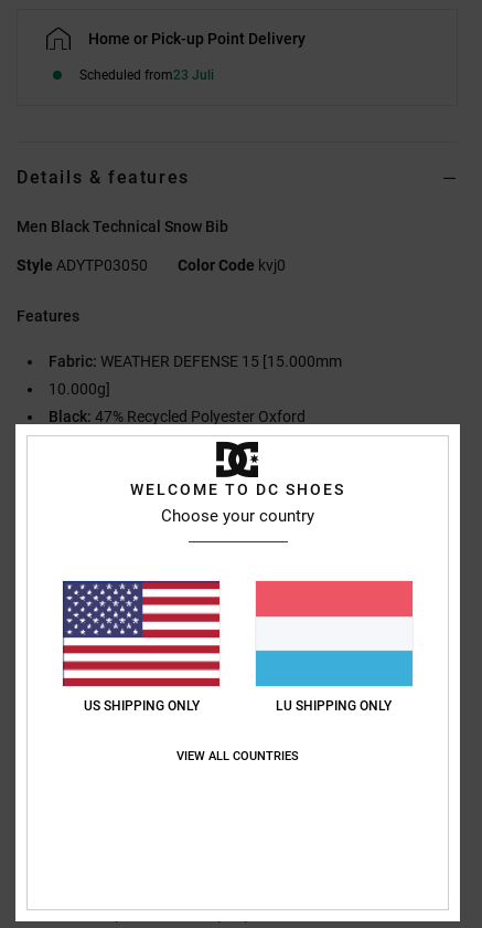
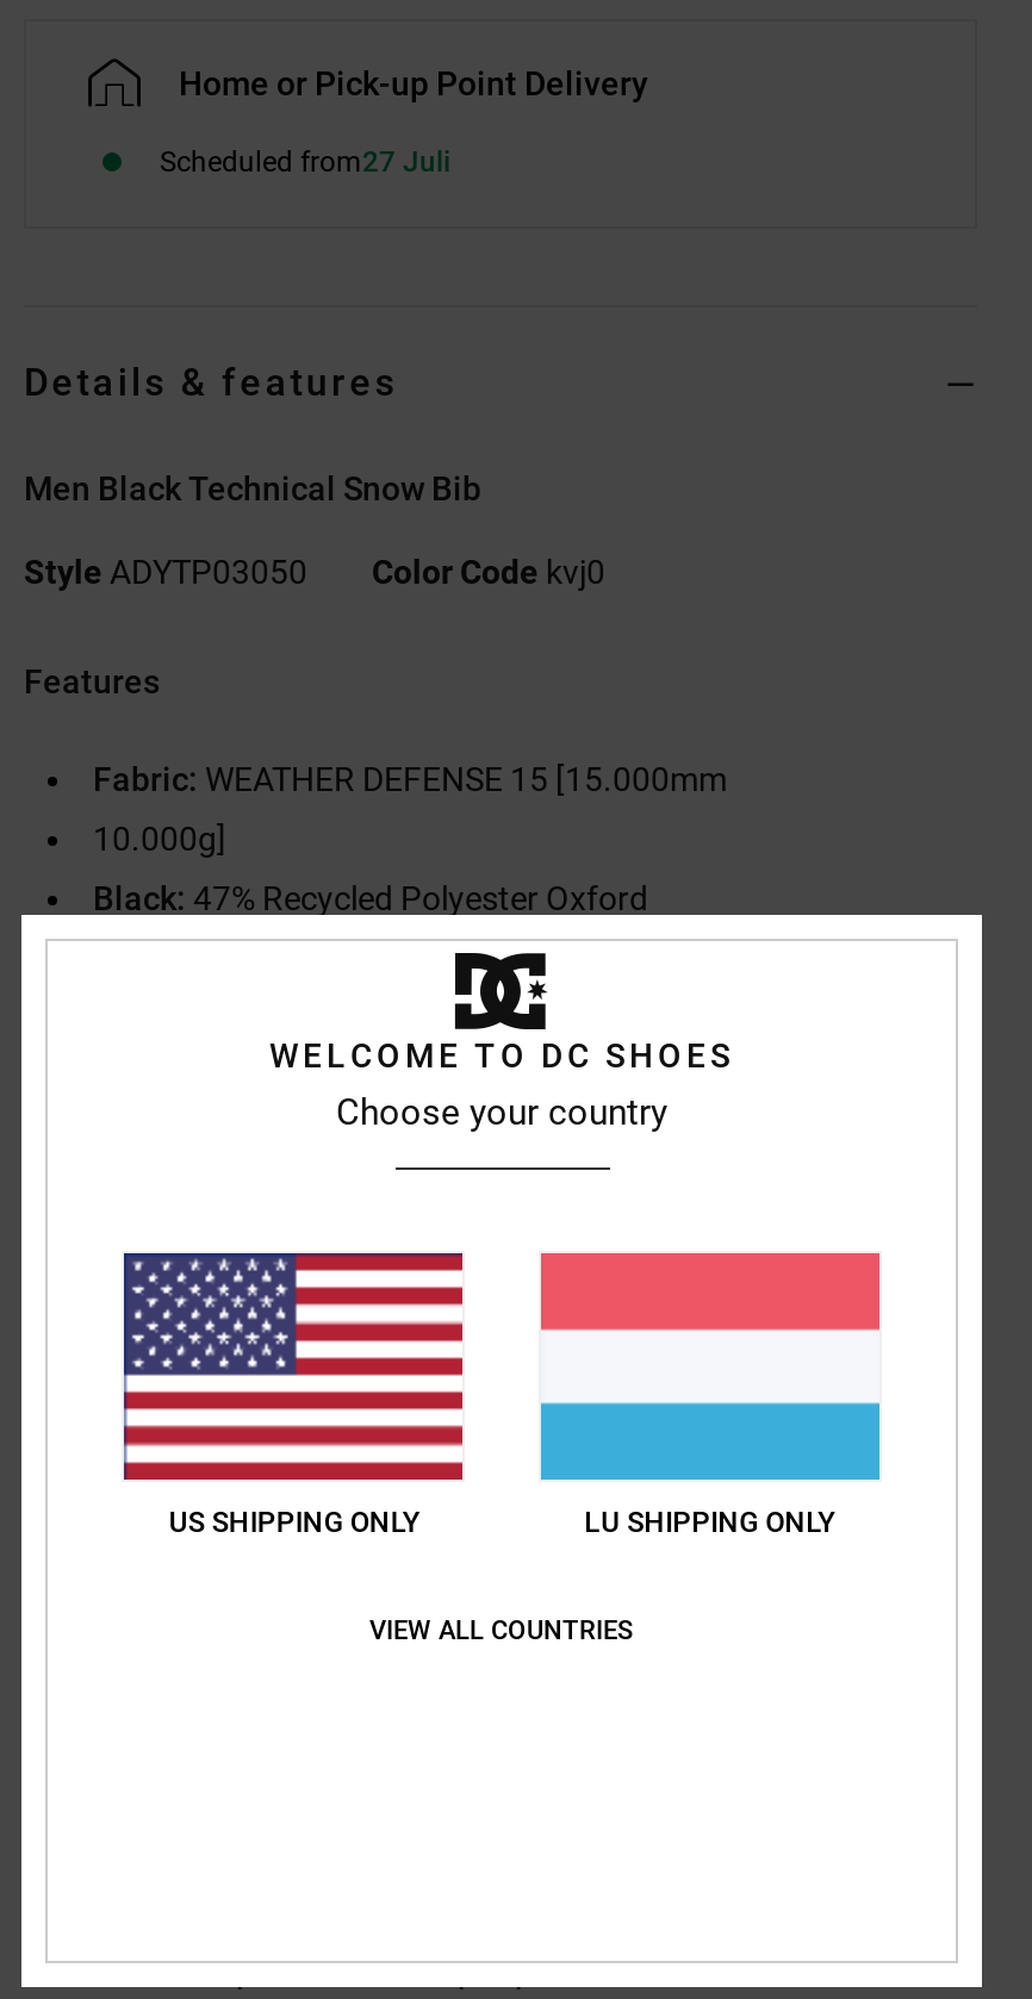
[79,67,214,82] Scheduled from23 Juli -> [160,144,450,178] Scheduled from27 Juli

